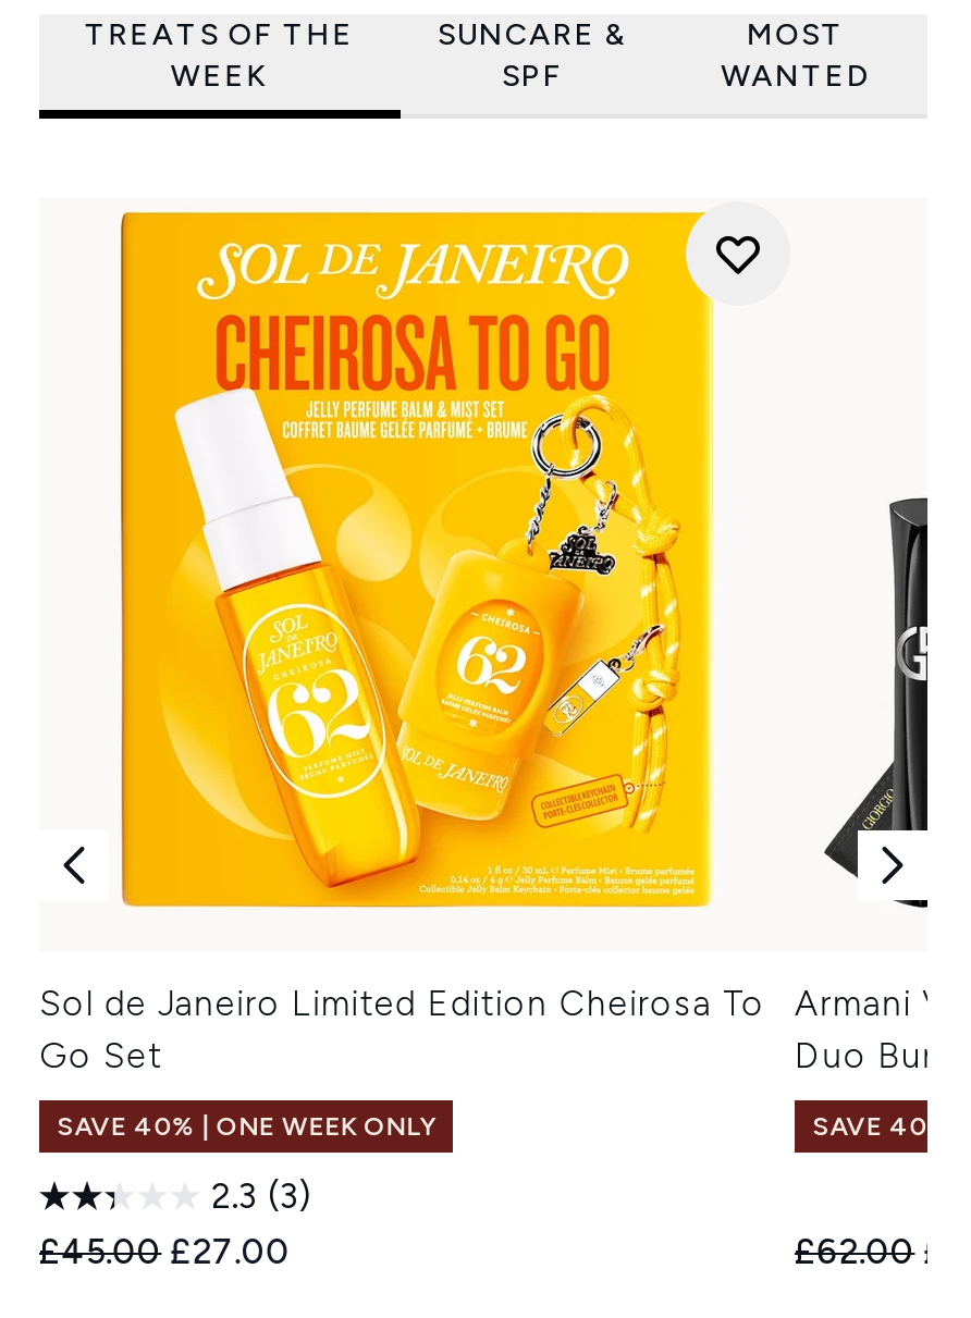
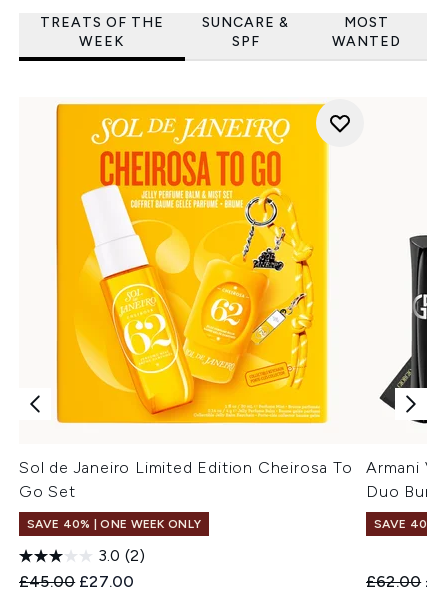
[211,1175,311,1216] 2.3 (3) -> [98,546,145,565] 3.0 (2)

